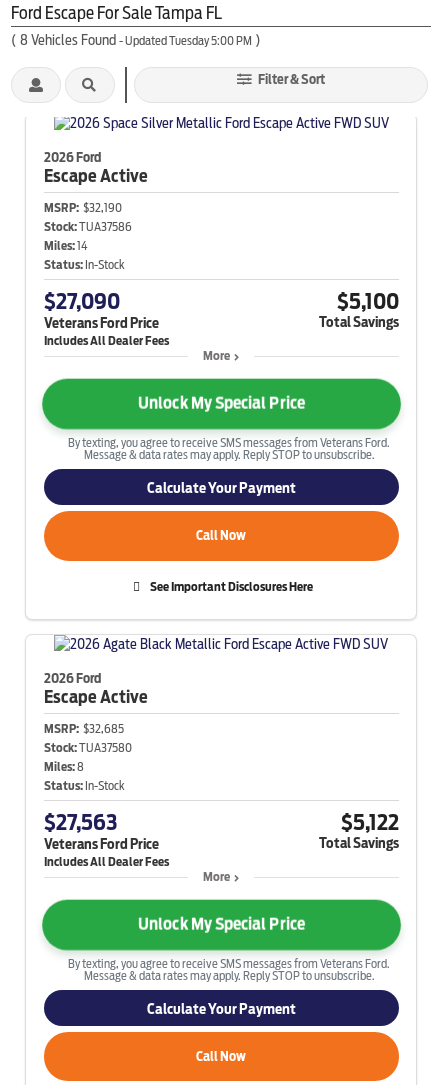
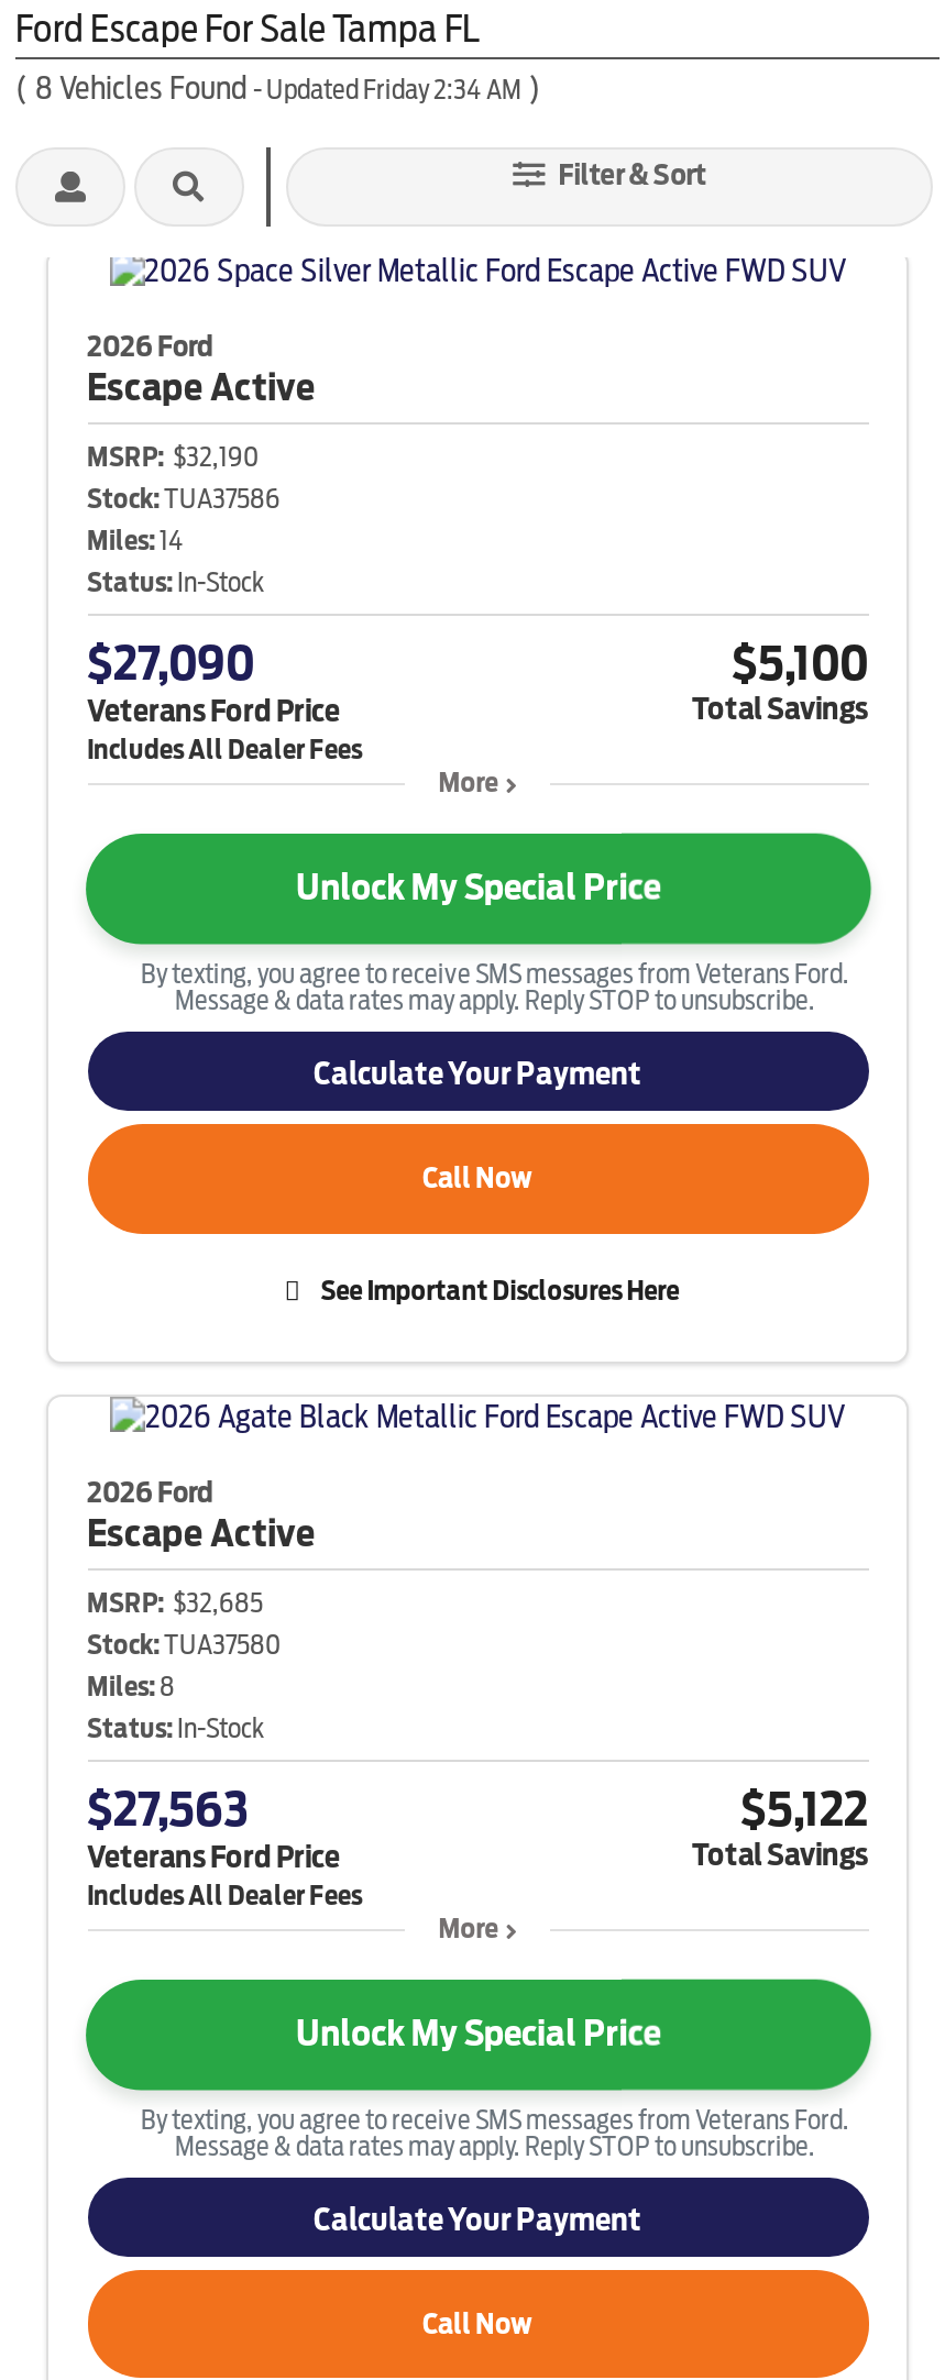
[11,32,261,48] (8 Vehicles Found - Updated Tuesday 5:00 PM) -> [15,71,541,106] (8 Vehicles Found - Updated Friday 2:34 AM)

